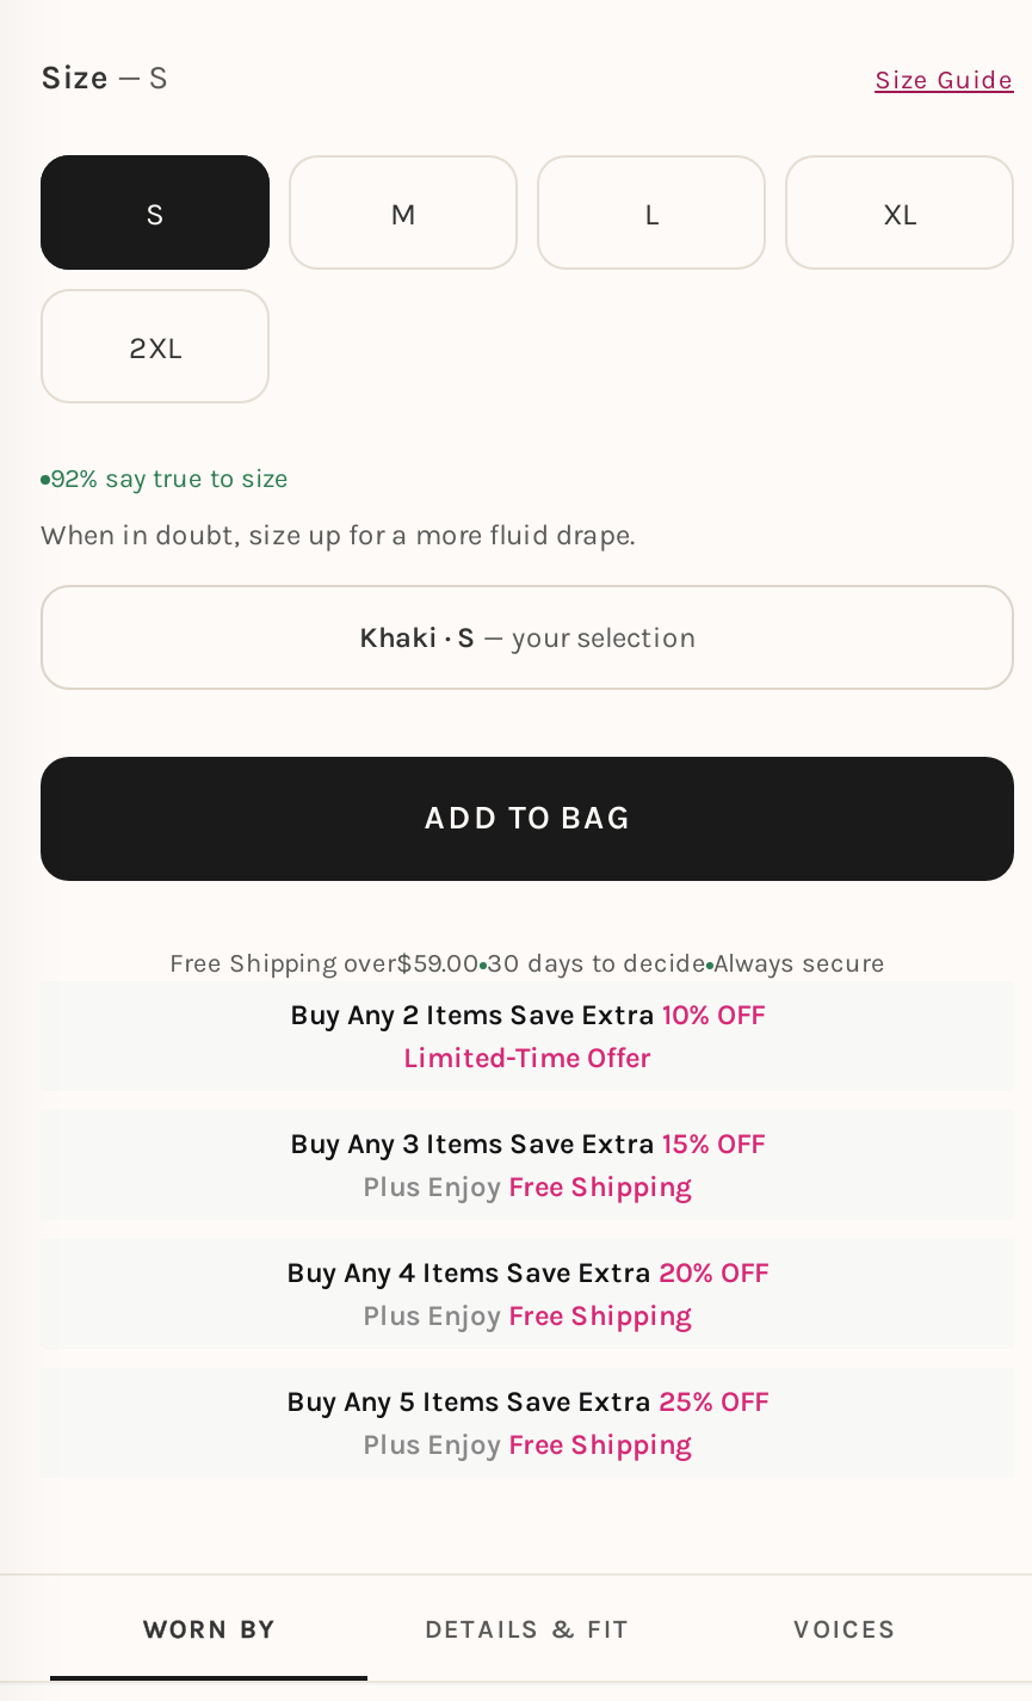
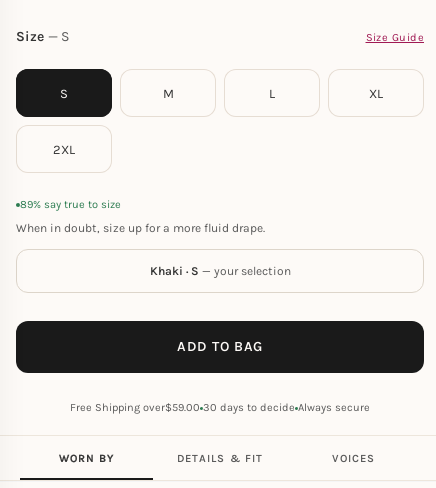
[50,463,289,494] 92% say true to size -> [20,198,121,211] 89% say true to size
[286,998,768,1461] Buy Any 2 Items Save Extra 10% OFF | Limited-Time Offer | Buy Any 3 Items Save Extra 15% OFF | Plus Enjoy Free Shipping | Buy Any 4 Items Save Extra 20% OFF | Plus Enjoy Free Shipping | Buy Any 5 Items Save Extra 25% OFF | Plus Enjoy Free Shipping -> none

